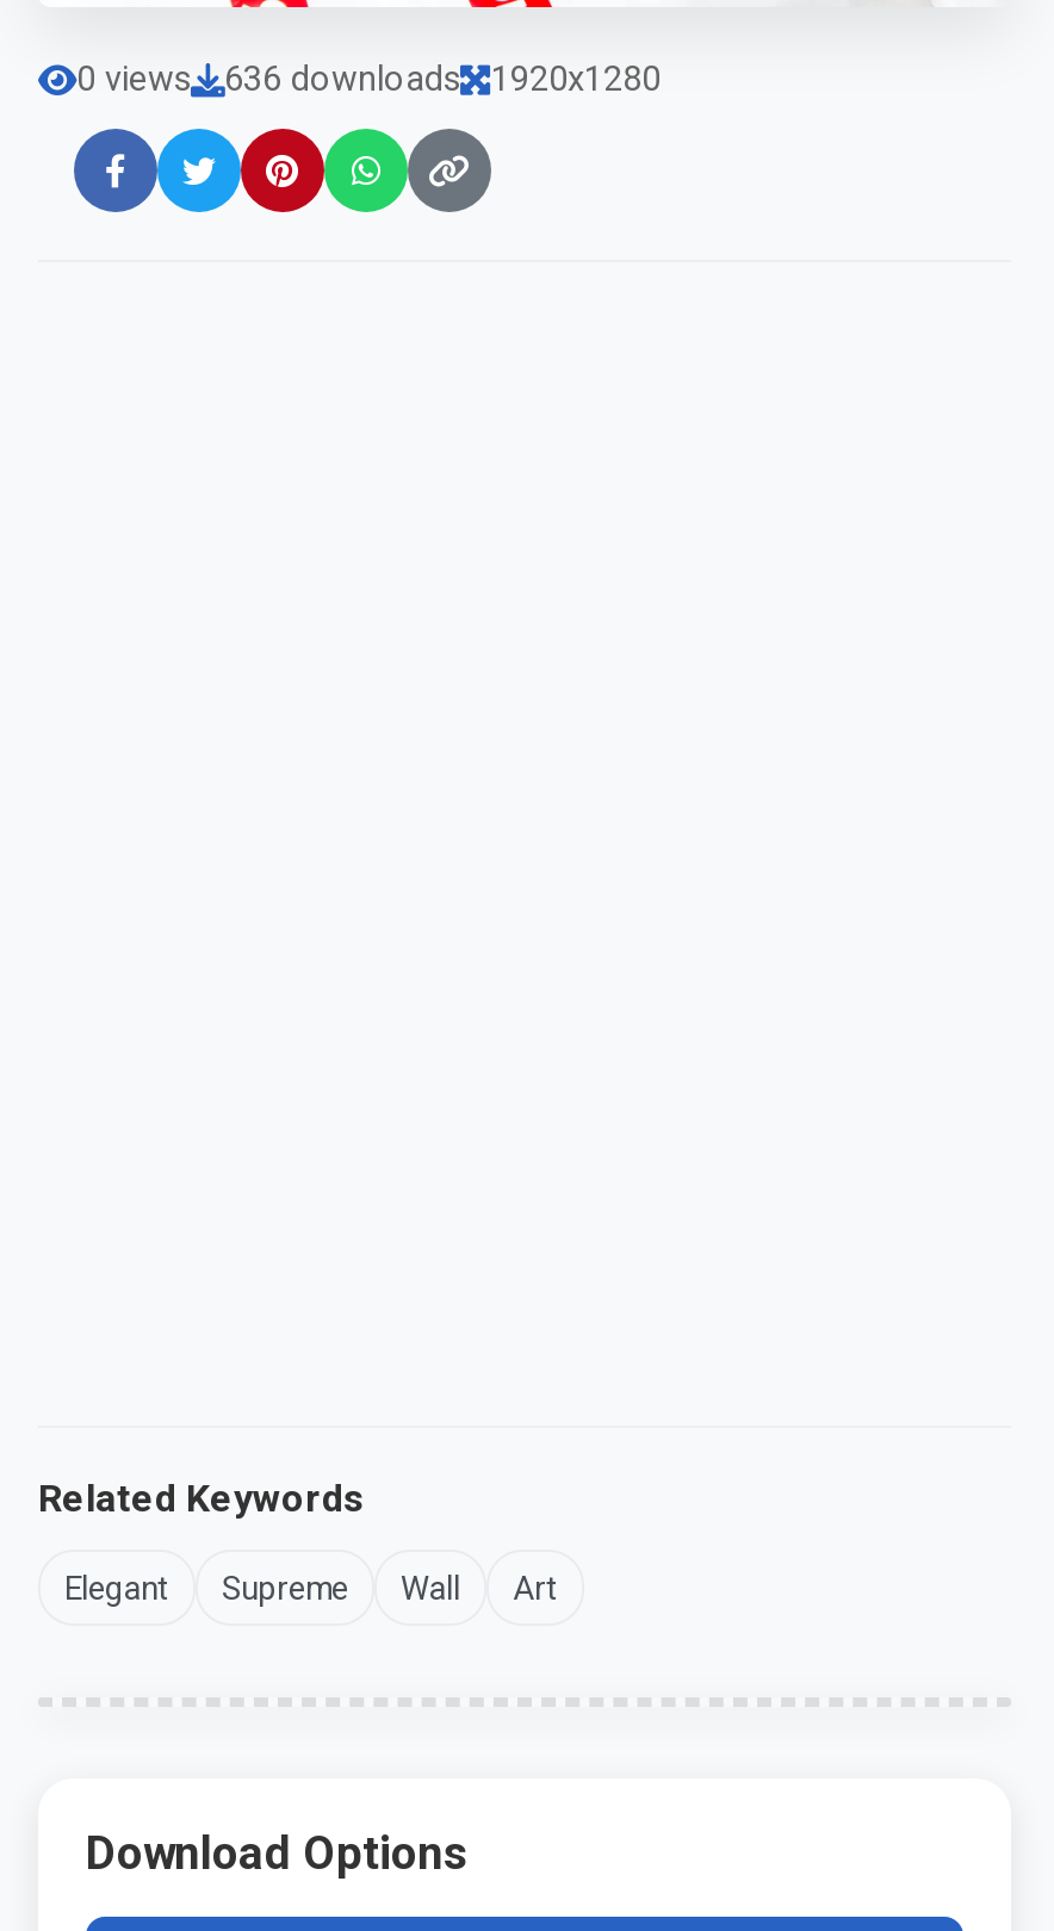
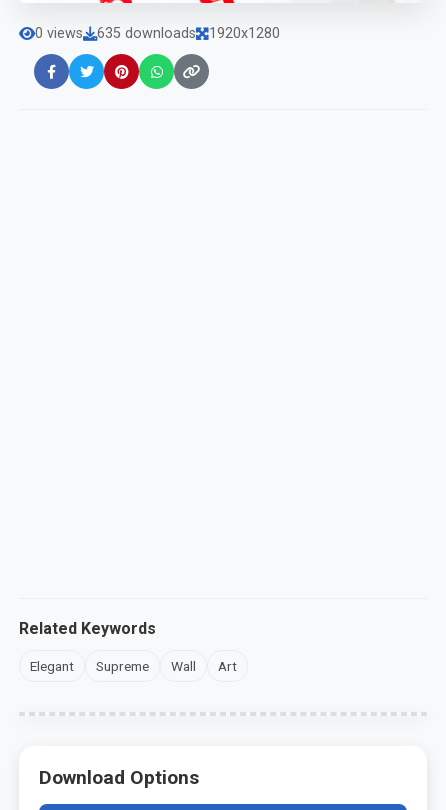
[76,60,661,100] 0 views 636 downloads 1920x1280 -> [35,25,280,42] 0 views 635 downloads 1920x1280

